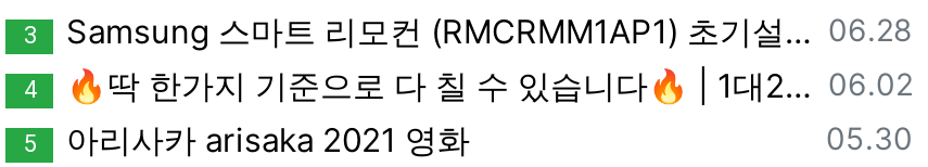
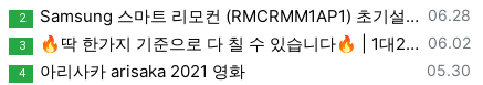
[24,21,35,49] 3 -> [18,10,24,25] 2
[24,75,35,103] 4 -> [18,38,24,52] 3
[24,118,470,159] 5 아리사카 arisaka 2021 영화 -> [18,60,245,81] 4 아리사카 arisaka 2021 영화

